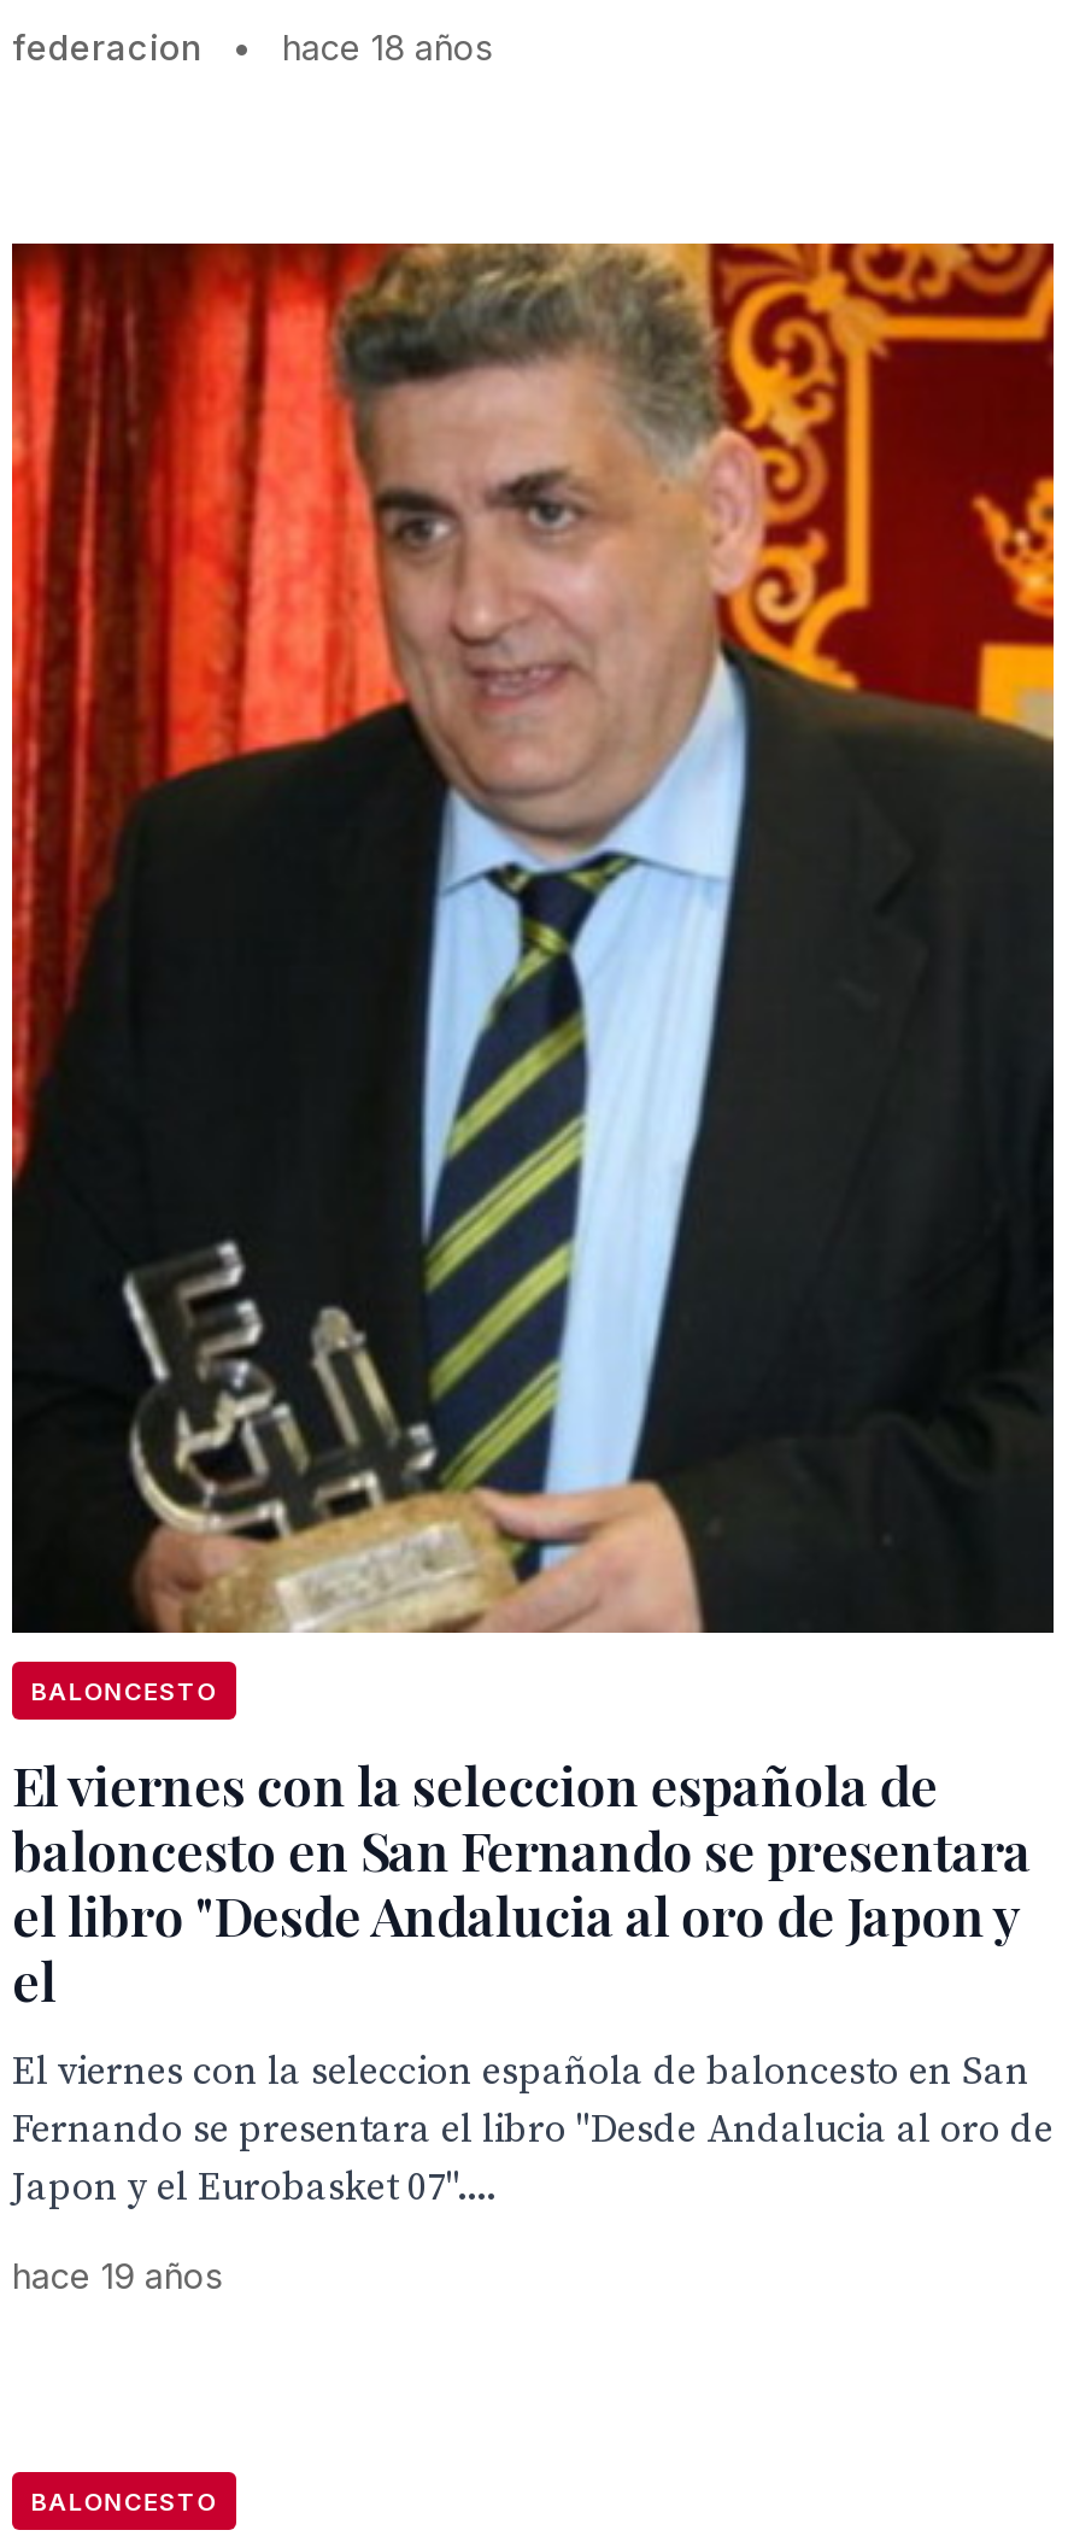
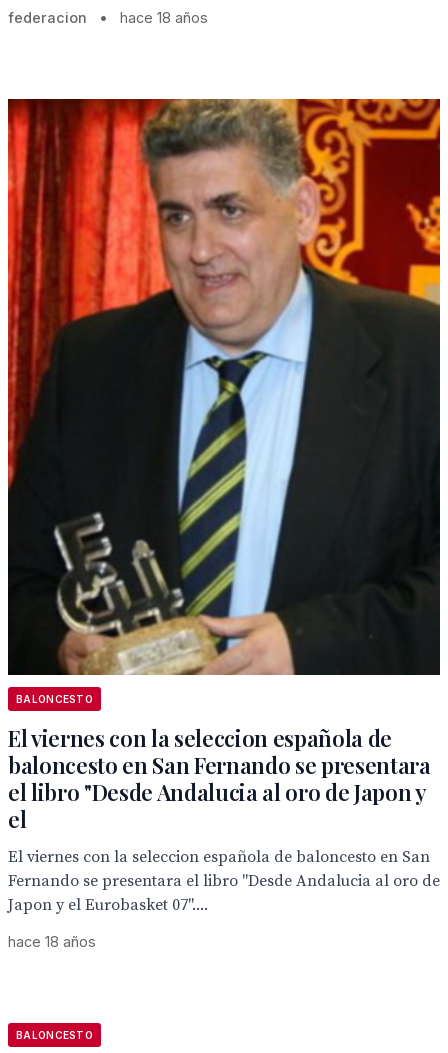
[12,2255,224,2296] hace 19 años -> [8,933,96,950] hace 18 años

